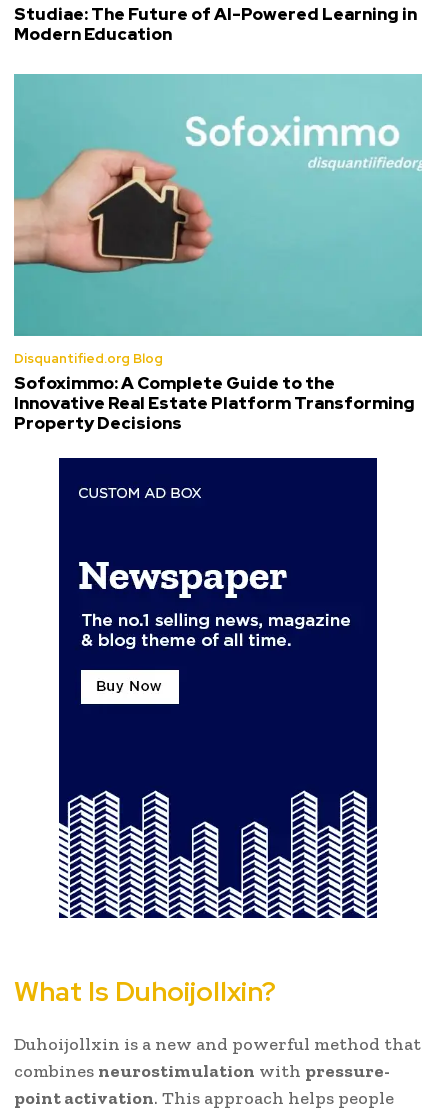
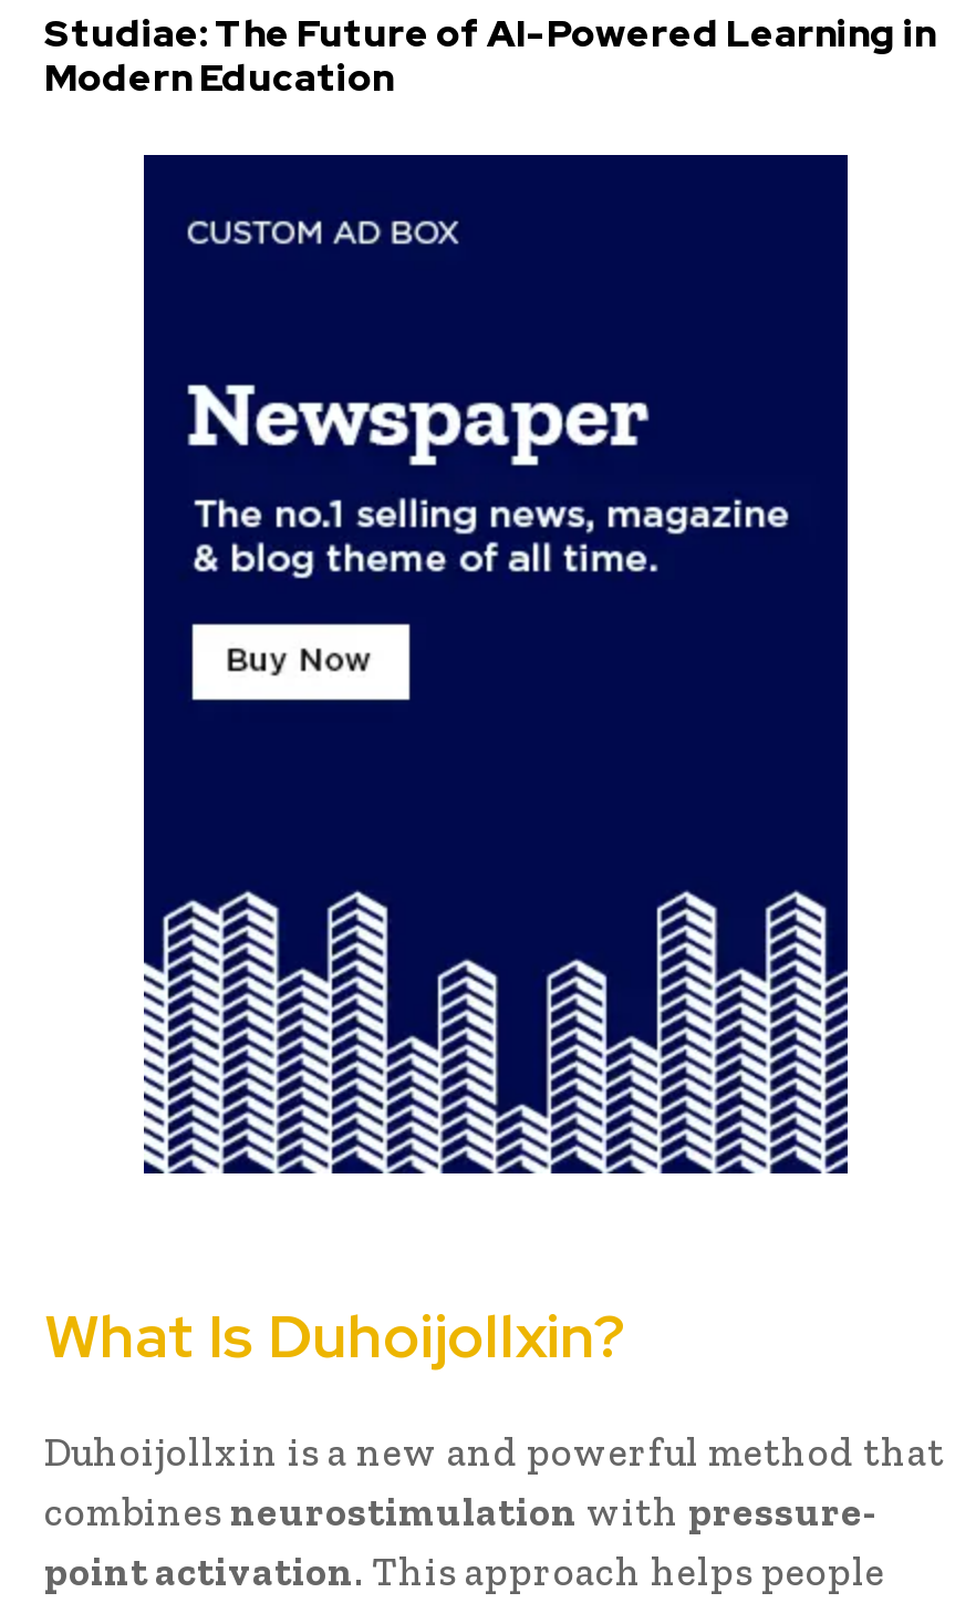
[13,73,423,433] [image] | Disquantified.org Blog | Sofoximmo: A Complete Guide to the | Innovative Real Estate Platform Transforming | Property Decisions -> none

